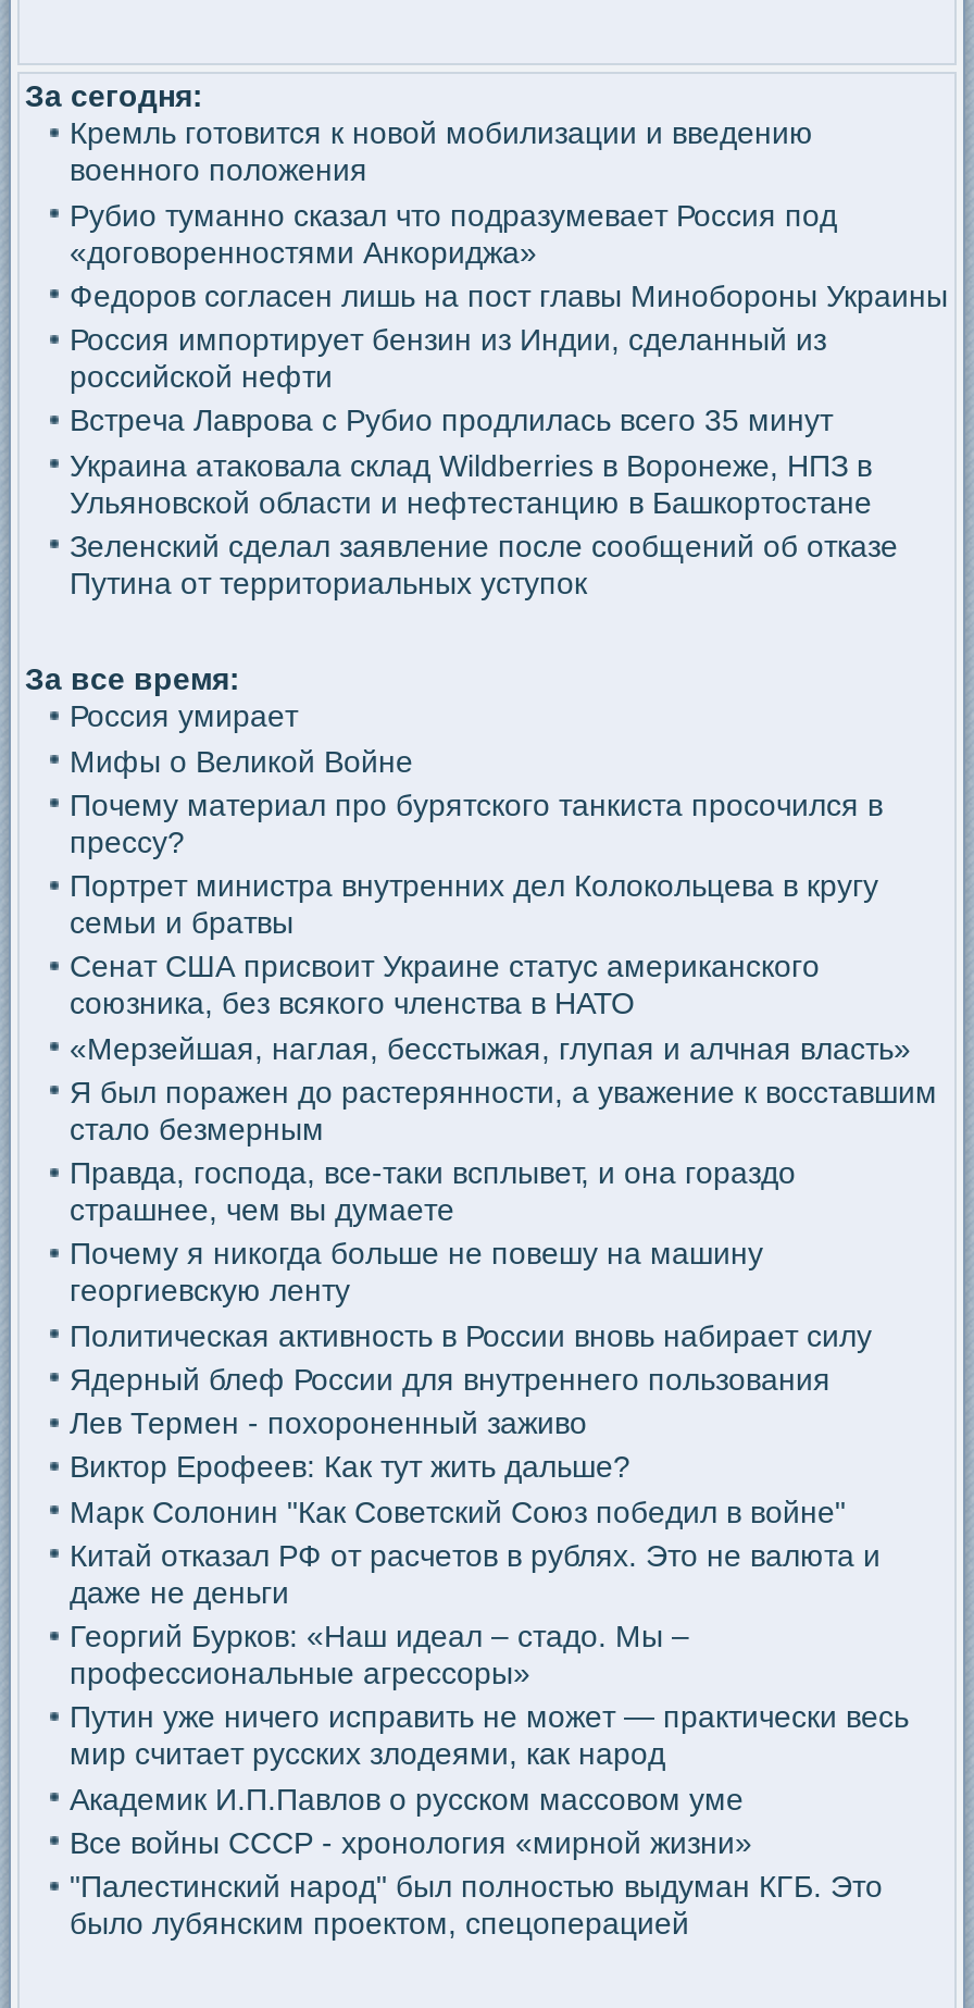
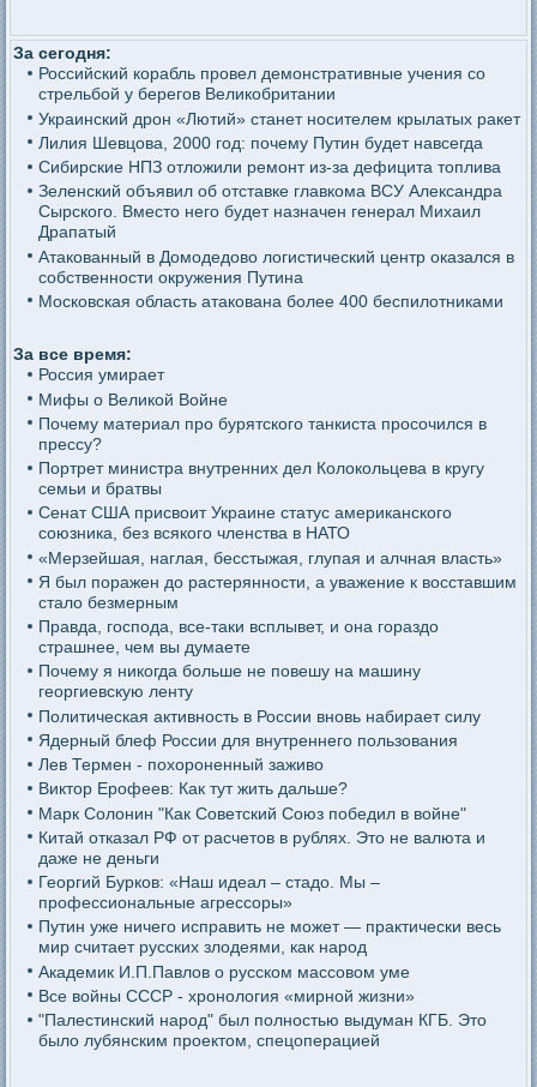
[70,116,948,600] Кремль готовится к новой мобилизации и введению | военного положения | Рубио туманно сказал что подразумевает Россия под | «договоренностями Анкориджа» | Федоров согласен лишь на пост главы Минобороны Украины | Россия импортирует бензин из Индии, сделанный из | российской нефти | Встреча Лаврова с Рубио продлилась всего 35 минут | Украина атаковала склад Wildberries в Воронеже, НПЗ в | Ульяновской области и нефтестанцию в Башкортостане | Зеленский сделал заявление после сообщений об отказе | Путина от территориальных уступок -> [38,64,520,311] Российский корабль провел демонстративные учения со | стрельбой у берегов Великобритании | Украинский дрон «Лютий» станет носителем крылатых ракет | Лилия Шевцова, 2000 год: почему Путин будет навсегда | Сибирские НПЗ отложили ремонт из-за дефицита топлива | Зеленский объявил об отставке главкома ВСУ Александра | Сырского. Вместо него будет назначен генерал Михаил | Драпатый | Атакованный в Домодедово логистический центр оказался в | собственности окружения Путина | Московская область атакована более 400 беспилотниками

